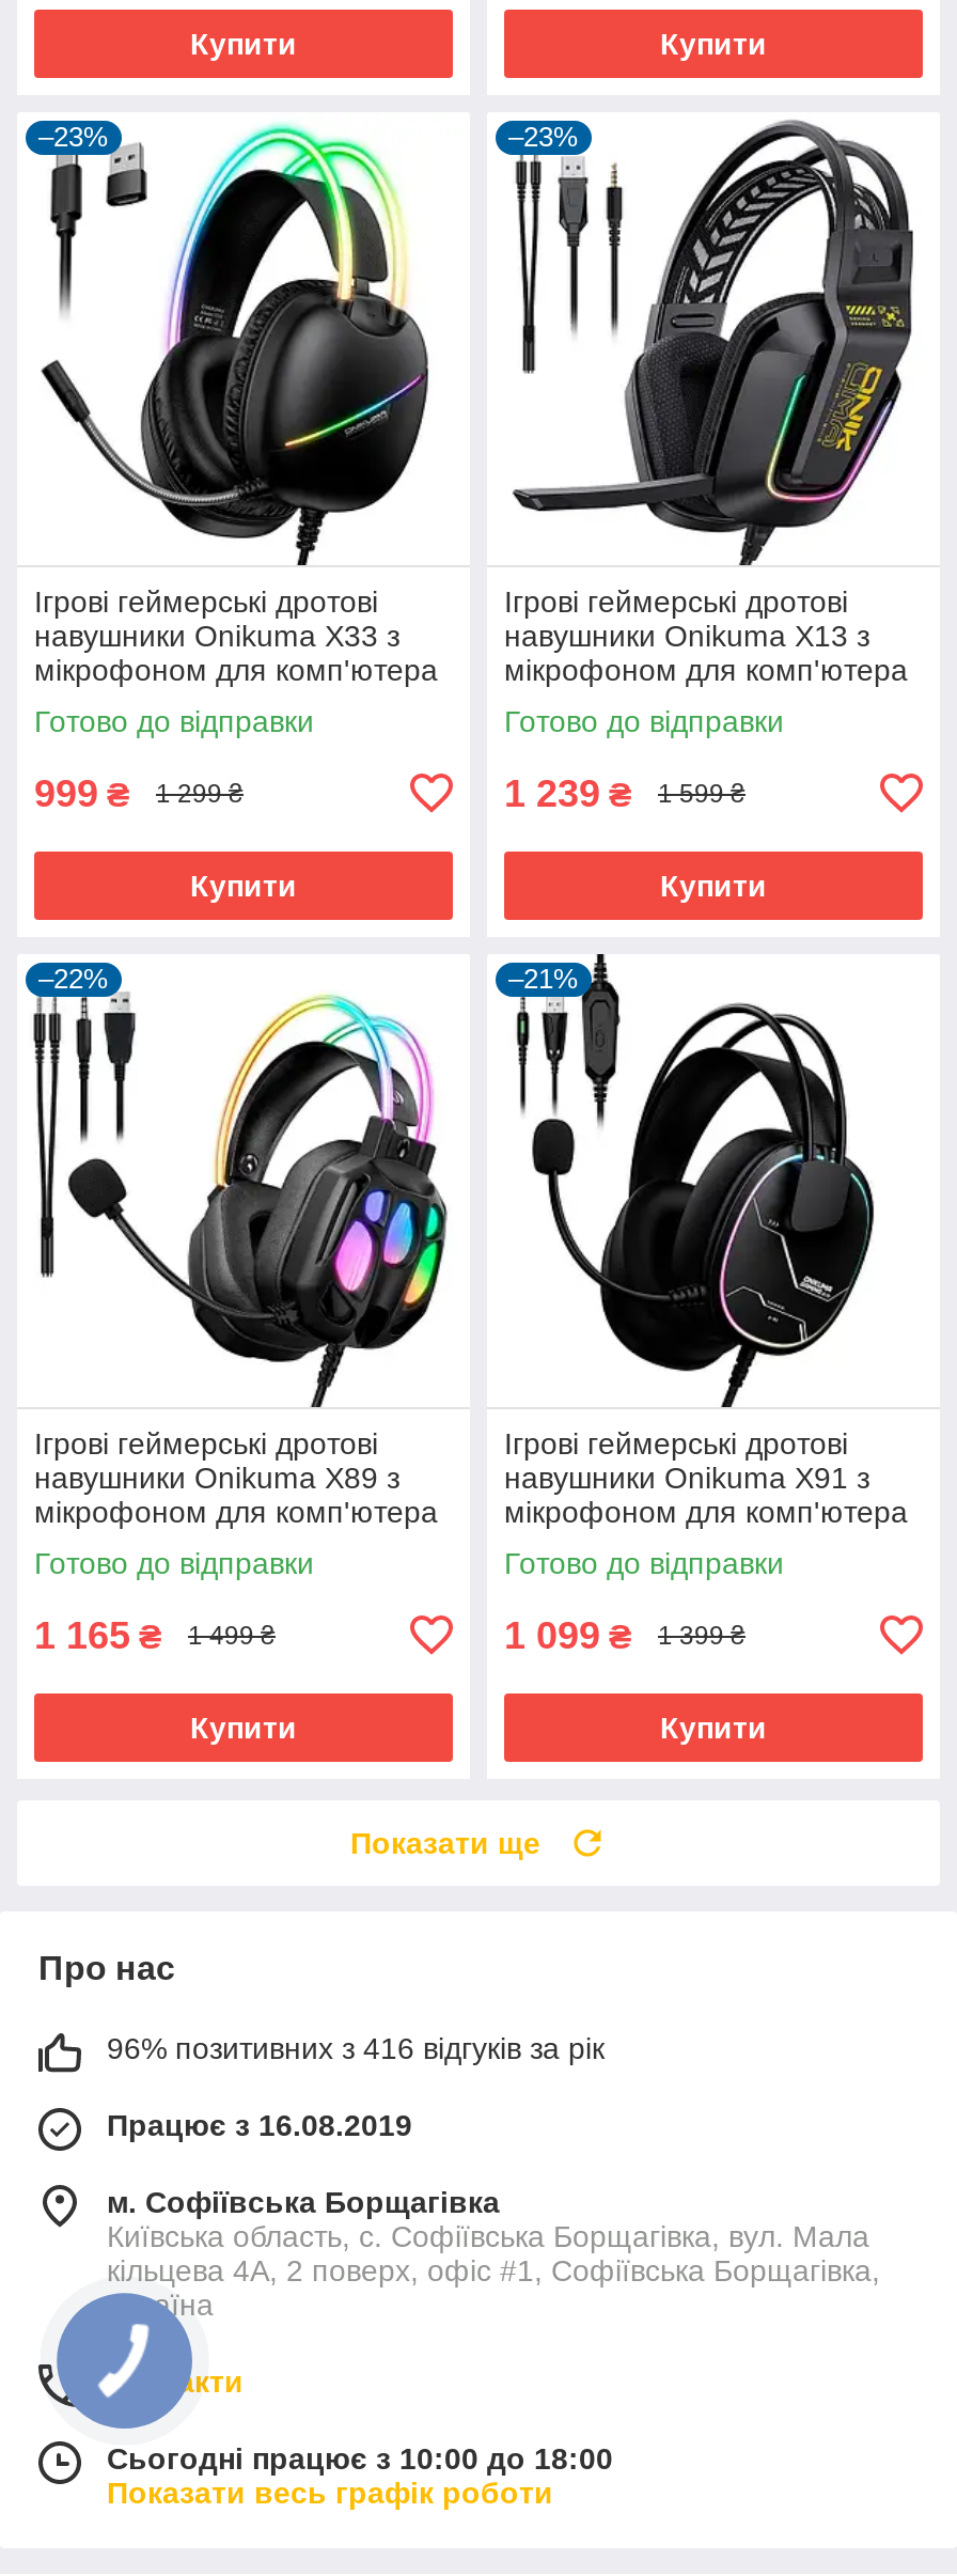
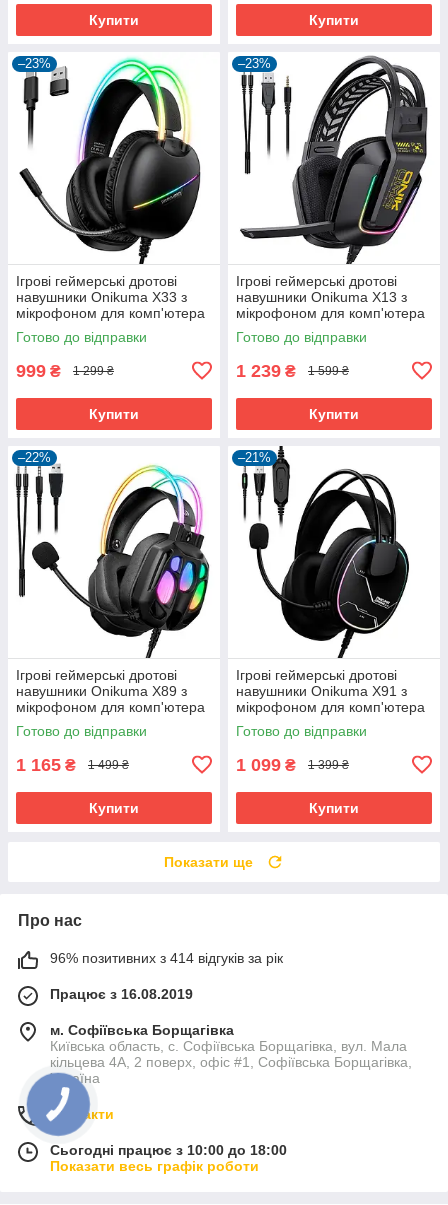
[107,2031,605,2065] 96% позитивних з 416 відгуків за рік -> [50,950,283,966] 96% позитивних з 414 відгуків за рік

